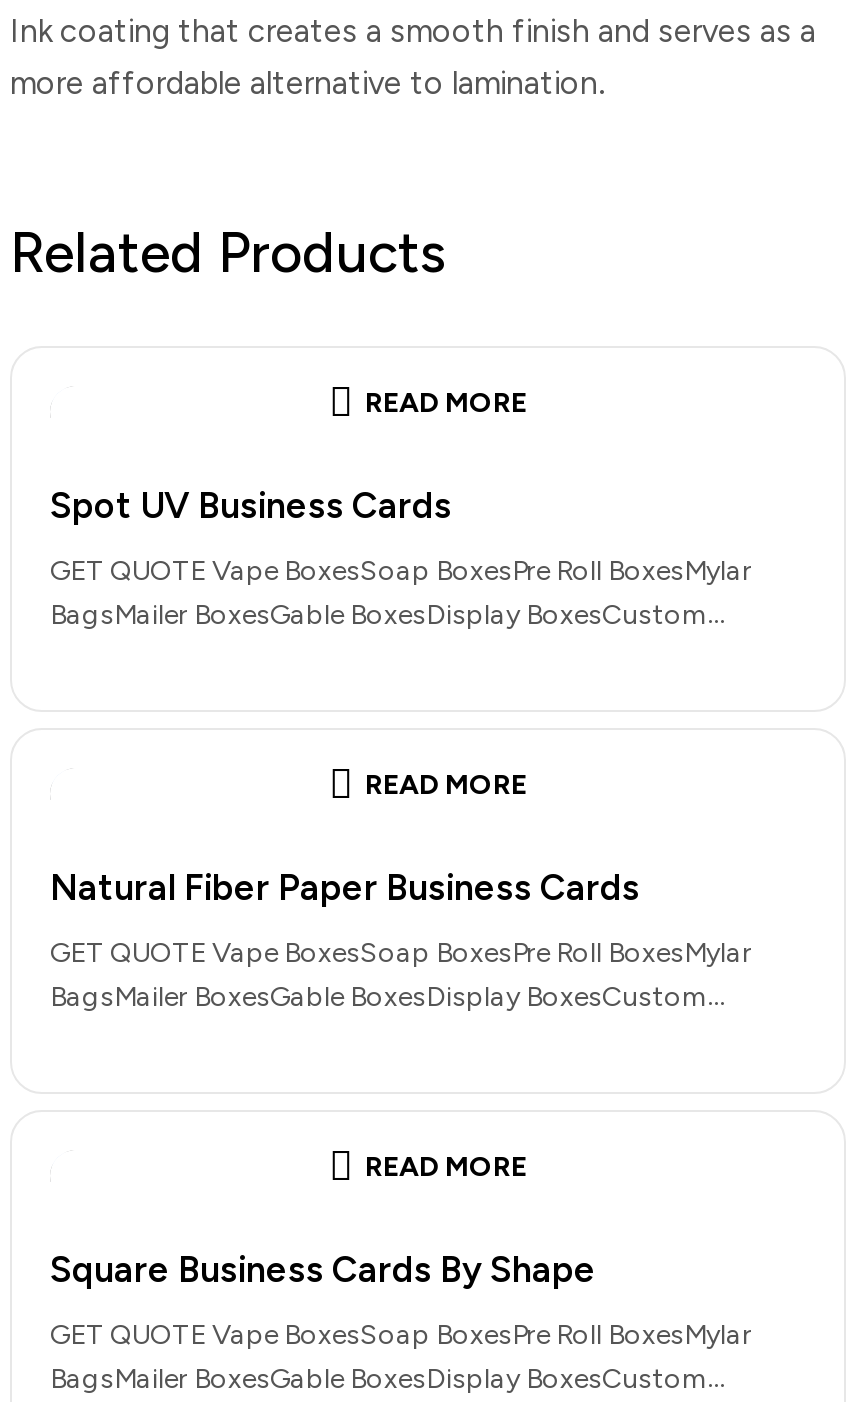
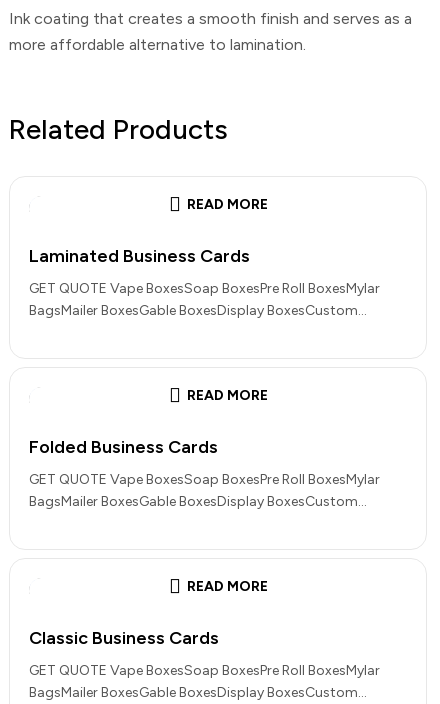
[50,483,452,527] Spot UV Business Cards -> [29,245,250,267] Laminated Business Cards
[50,865,640,909] Natural Fiber Paper Business Cards -> [29,436,218,458] Folded Business Cards
[50,1247,596,1291] Square Business Cards By Shape -> [29,627,219,649] Classic Business Cards

